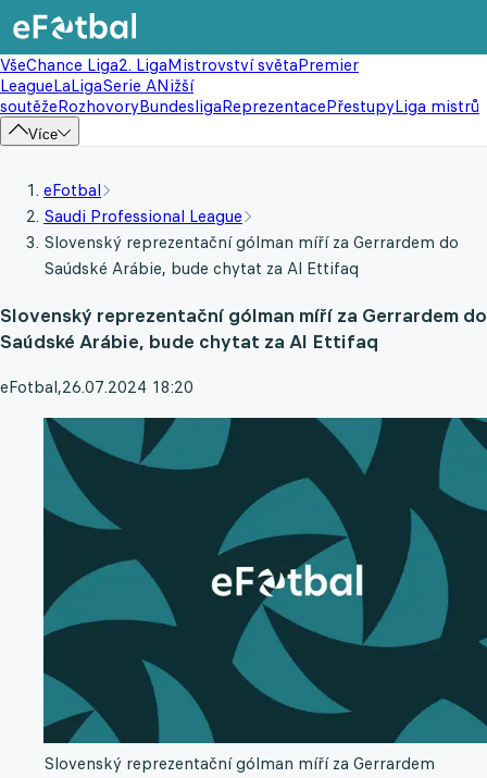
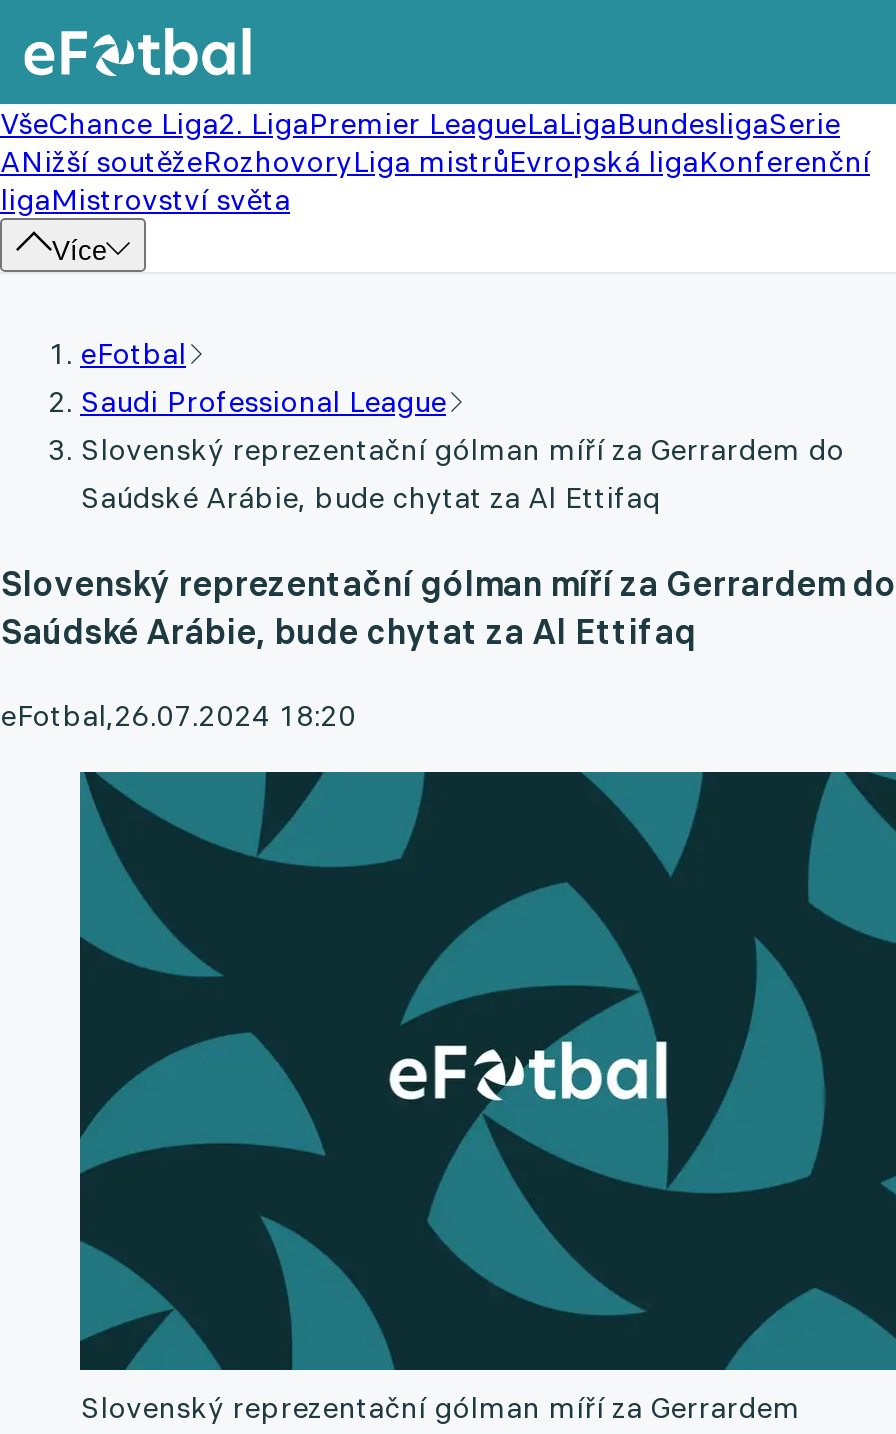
[0,54,479,116] VšeChance Liga2. LigaMistrovství světaPremier | LeagueLaLigaSerie ANižší | soutěžeRozhovoryBundesligaReprezentacePřestupyLiga mistrů -> [0,104,870,218] VšeChance Liga2. LigaPremier LeagueLaLigaBundesligaSerie | ANižší soutěžeRozhovoryLiga mistrůEvropská ligaKonferenční | ligaMistrovství světa

